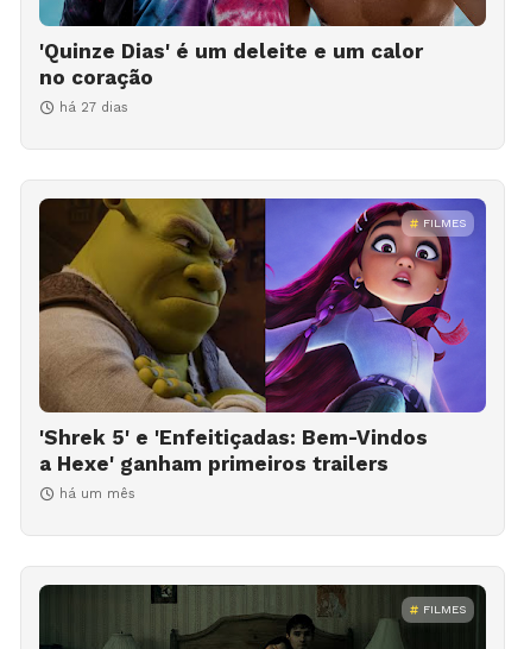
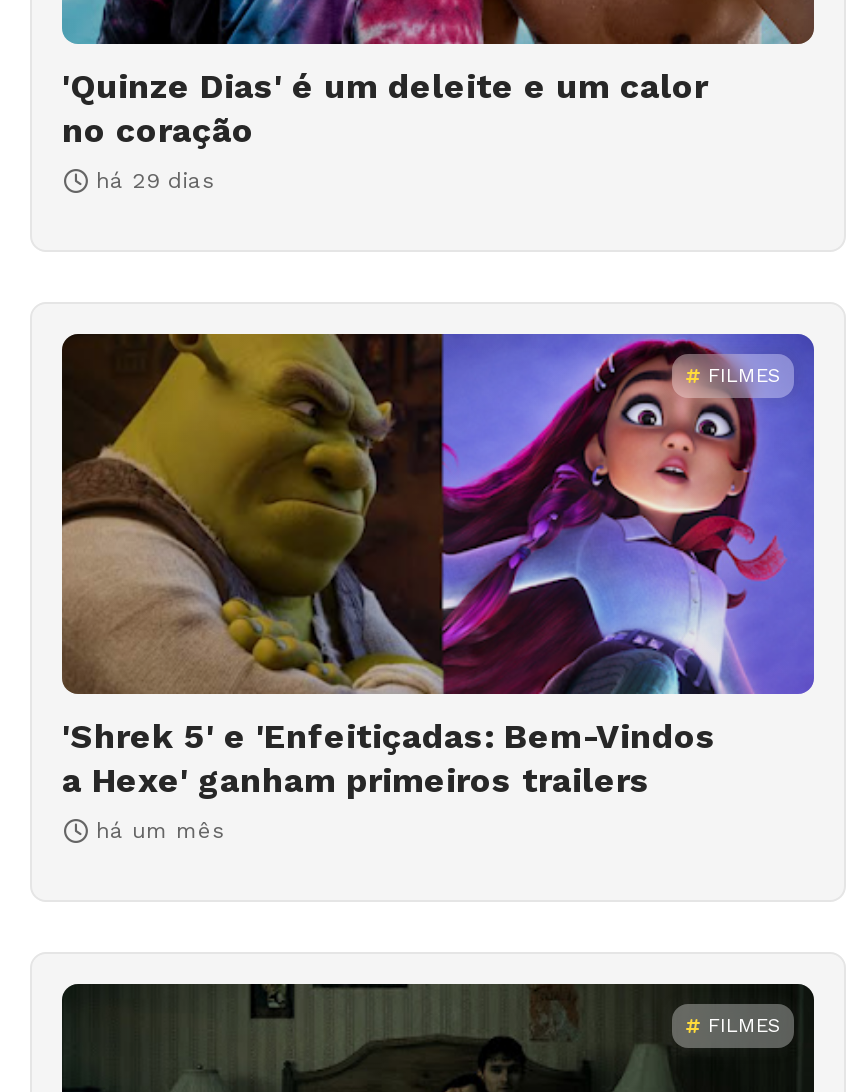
[59,100,128,115] há 27 dias -> [96,168,214,194] há 29 dias

